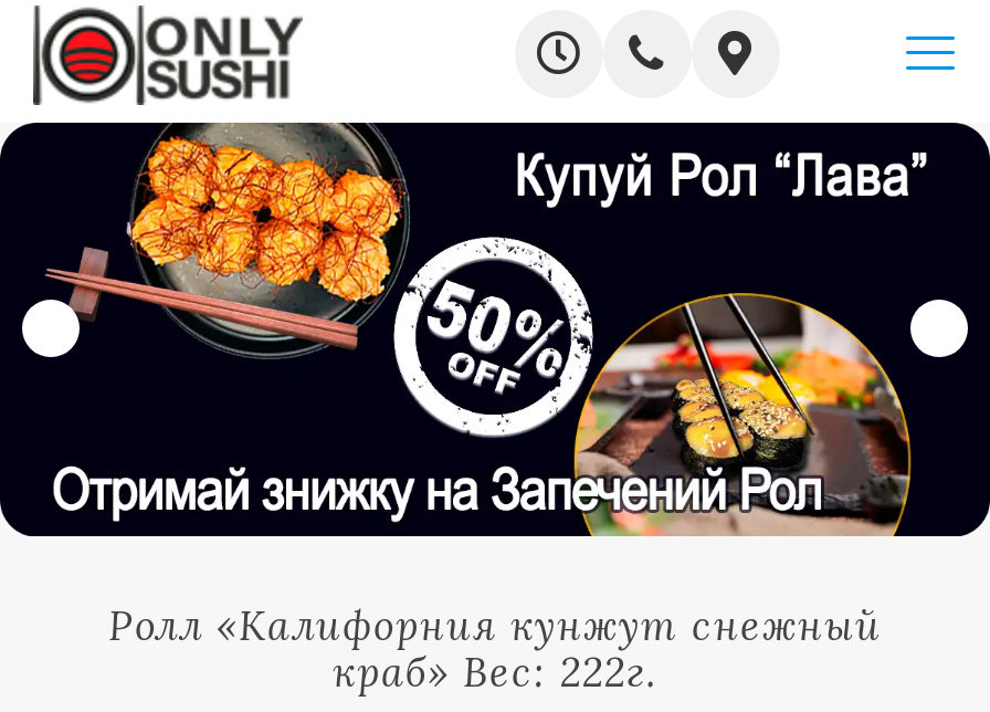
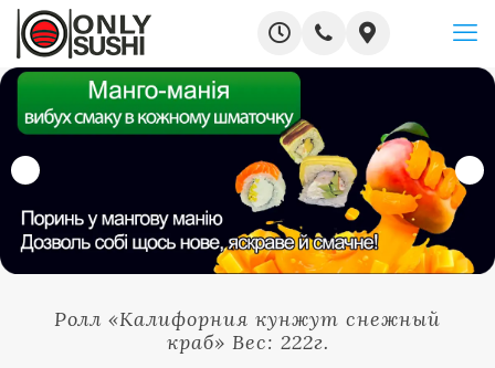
[35,121,948,538] [image] -> [17,66,475,275] [image]

